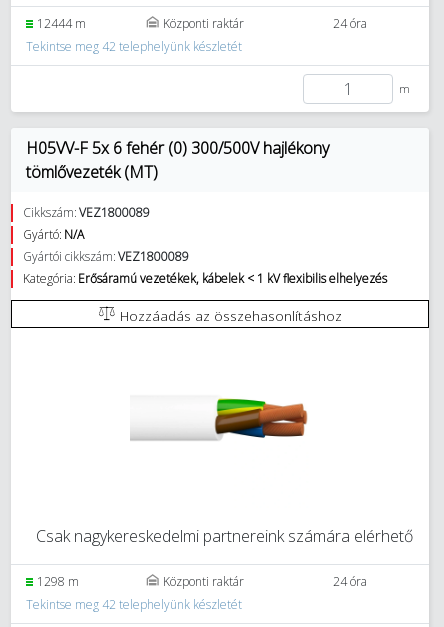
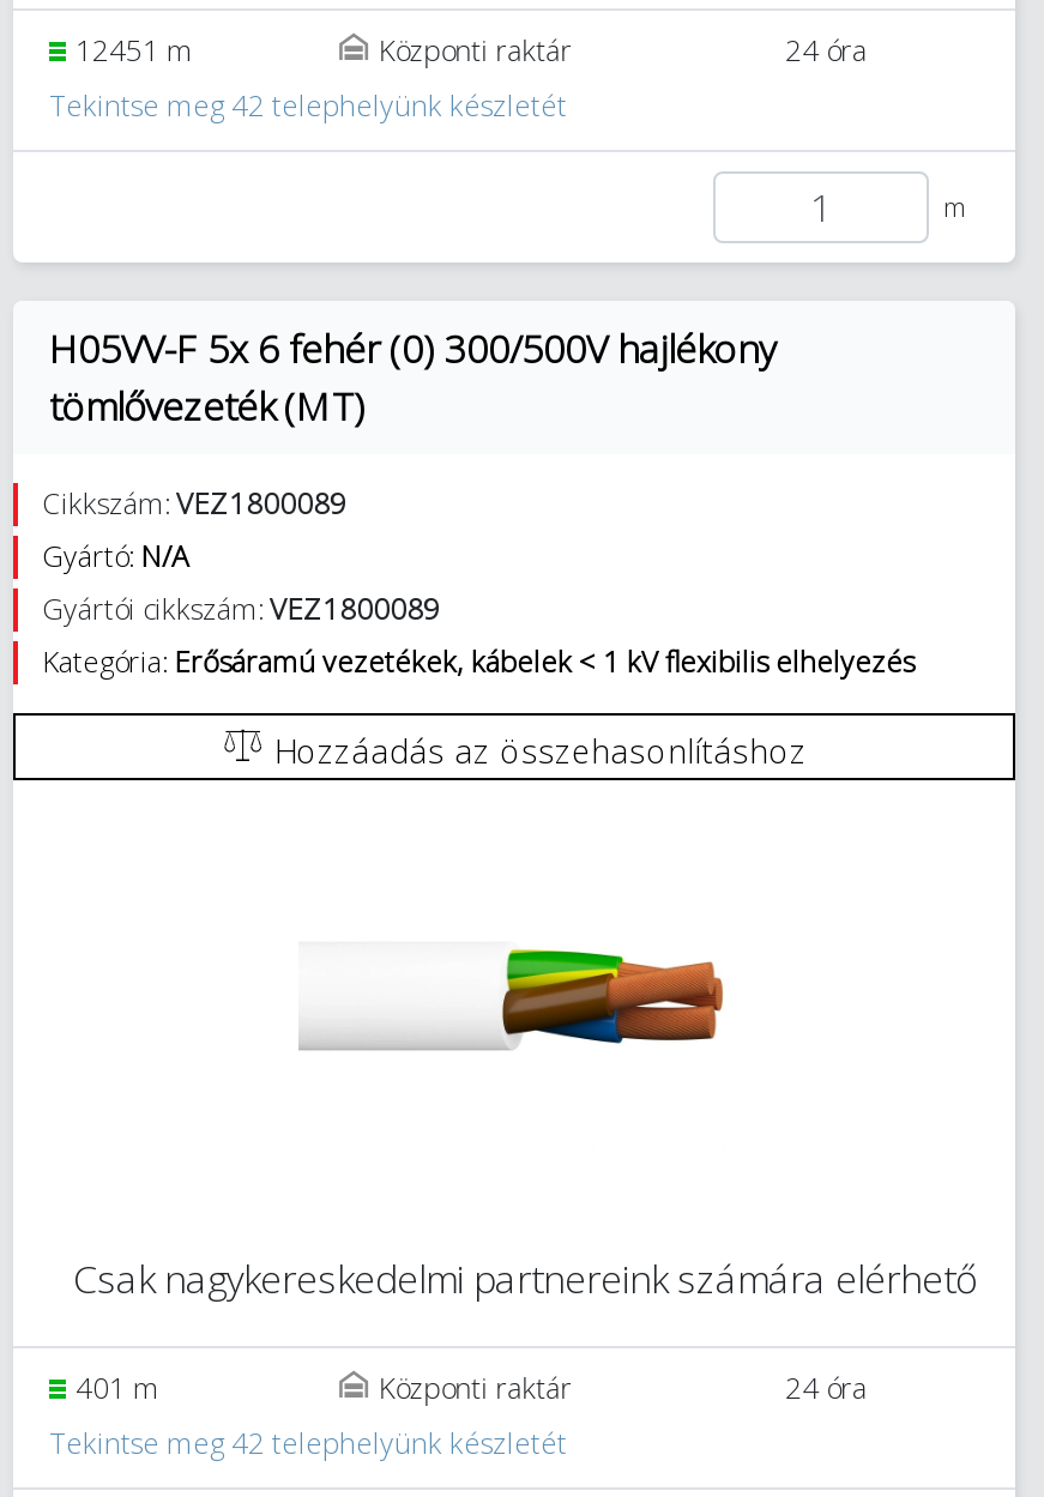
[37,15,86,32] 12444 m -> [76,30,193,71] 12451 m
[37,573,79,590] 1298 m -> [76,1368,159,1408] 401 m

